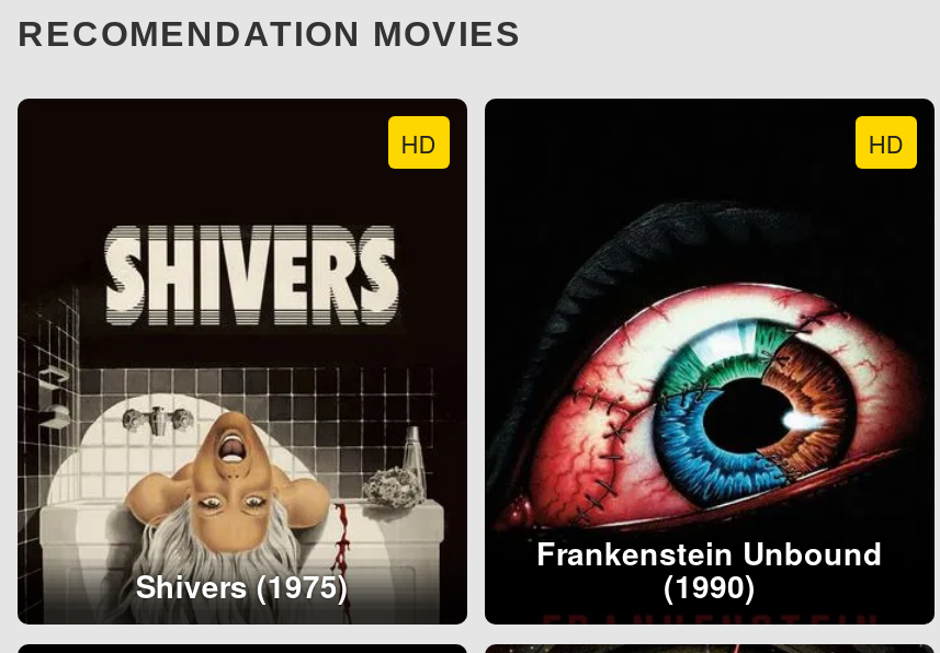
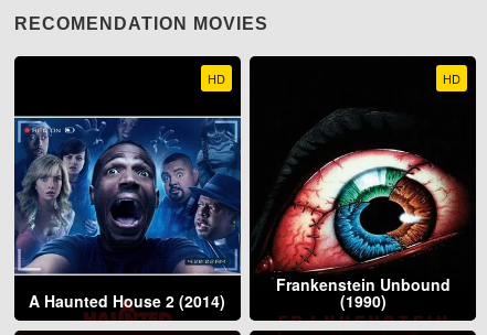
[15,217,469,608] [image] | Shivers (1975) -> [13,115,242,312] [image] | A Haunted House 2 (2014)

